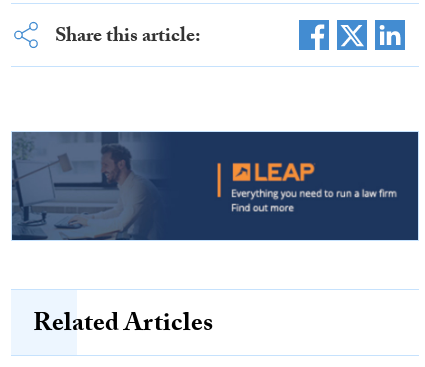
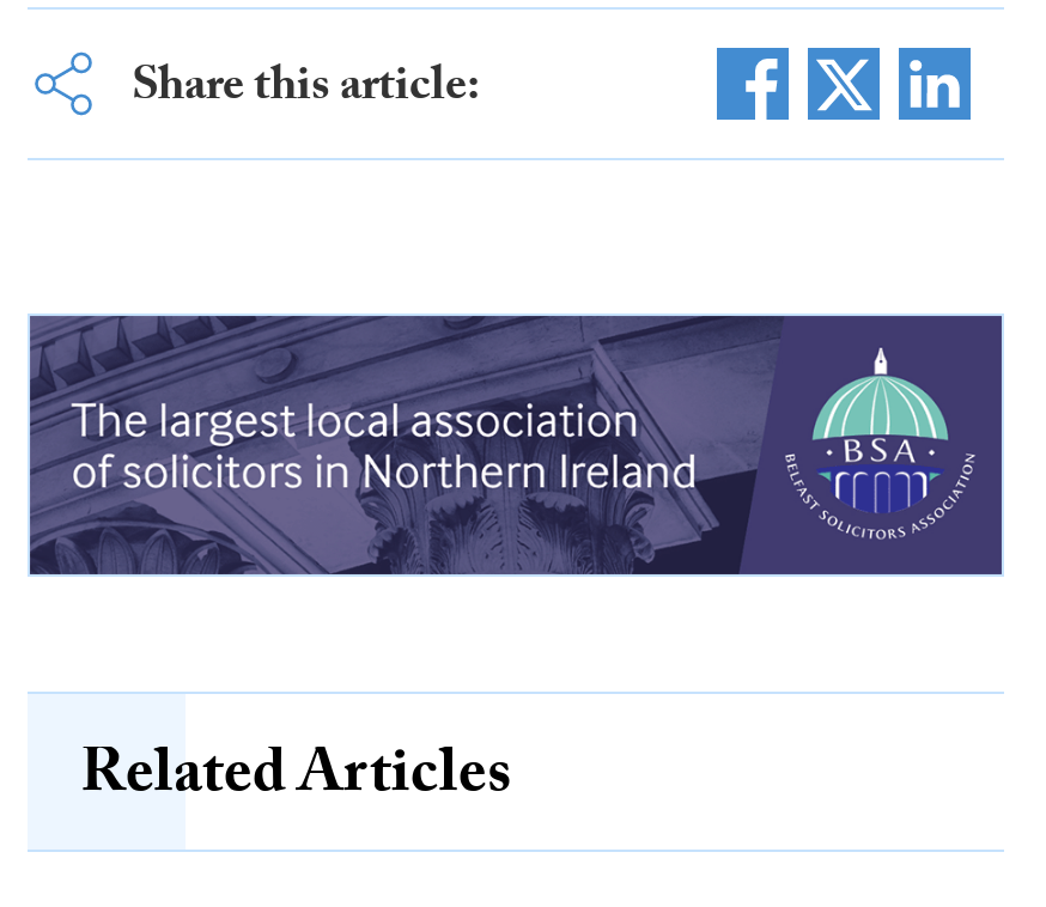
[12,132,416,240] [image] -> [30,316,1002,574] [image]

